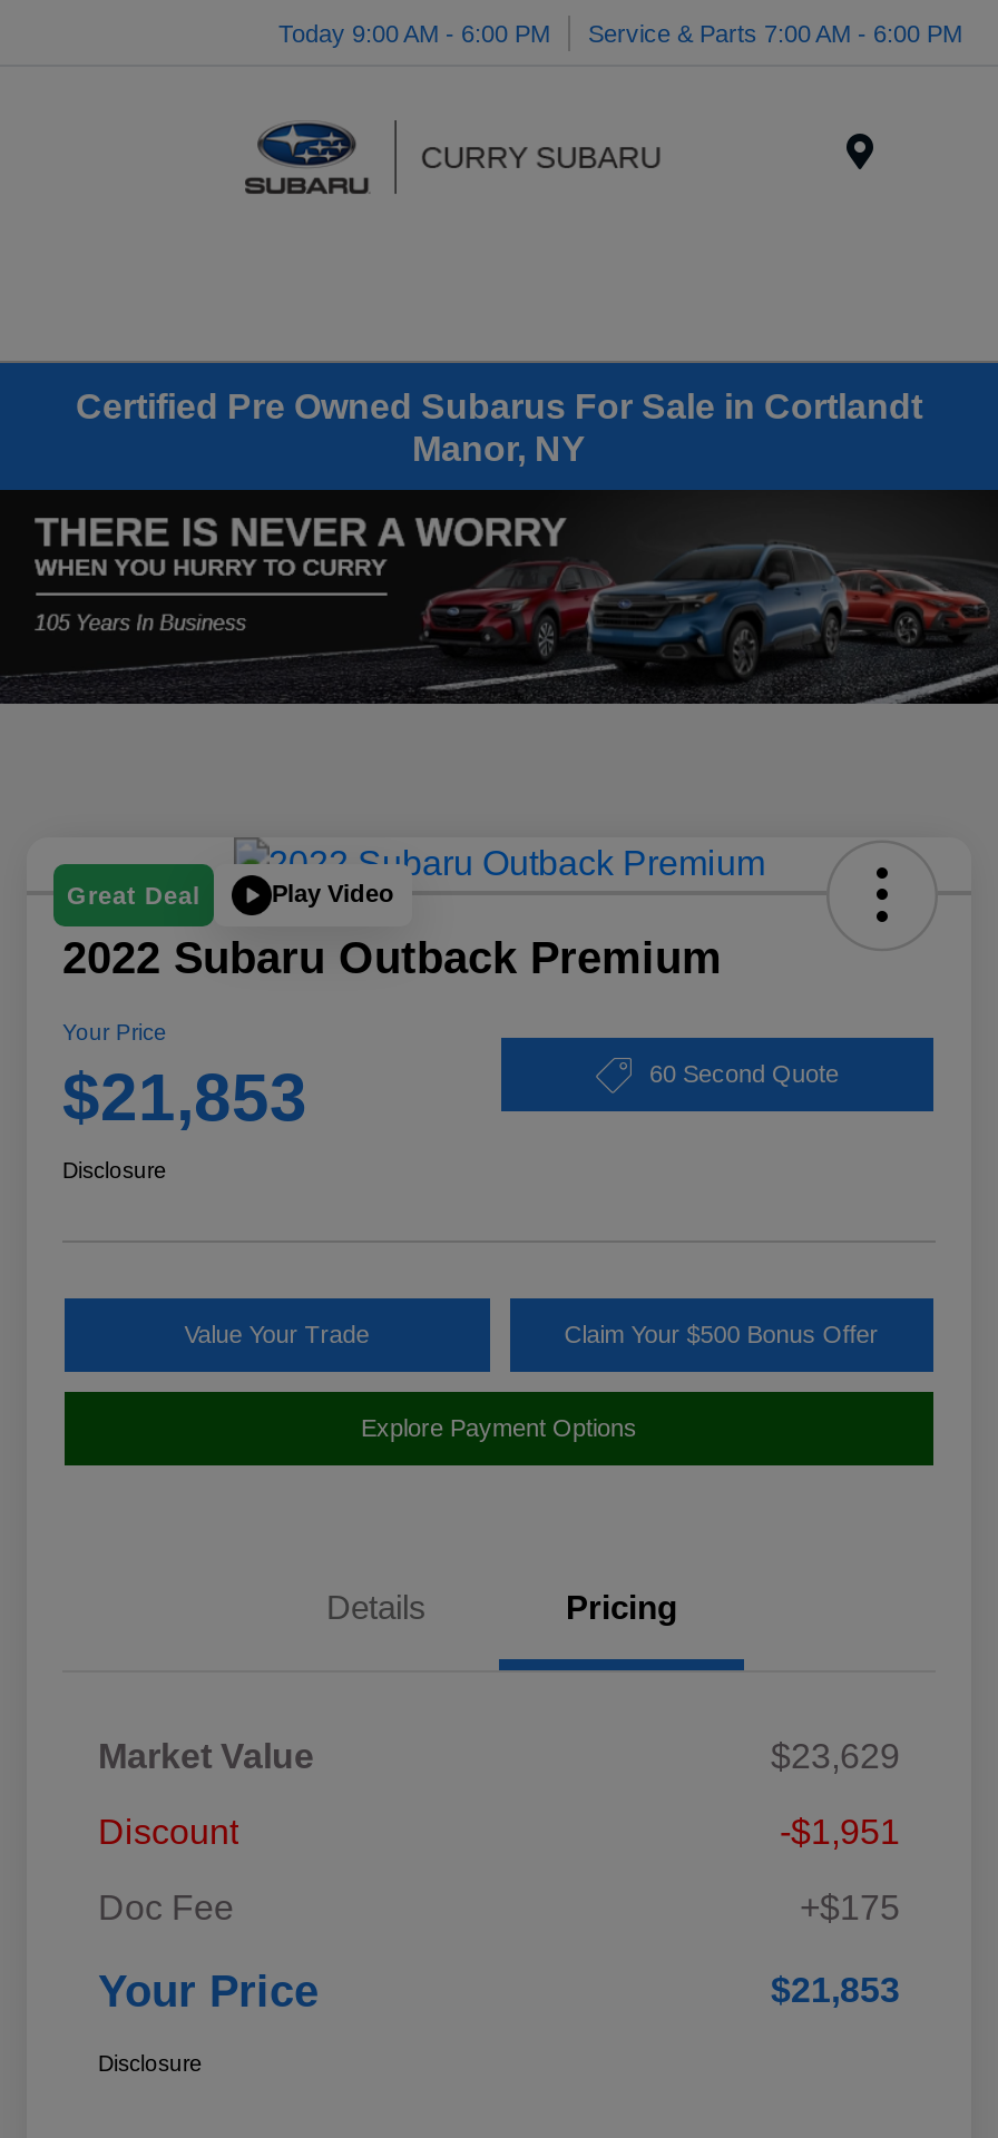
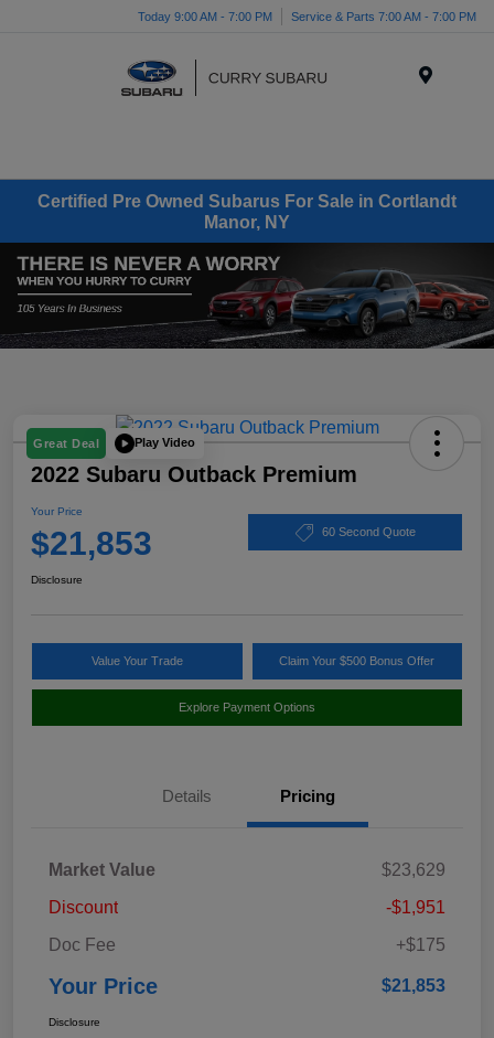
[278,19,550,46] Today 9:00 AM - 6:00 PM -> [138,9,272,23] Today 9:00 AM - 7:00 PM
[588,19,962,46] Service & Parts 7:00 AM - 6:00 PM -> [291,9,476,23] Service & Parts 7:00 AM - 7:00 PM

